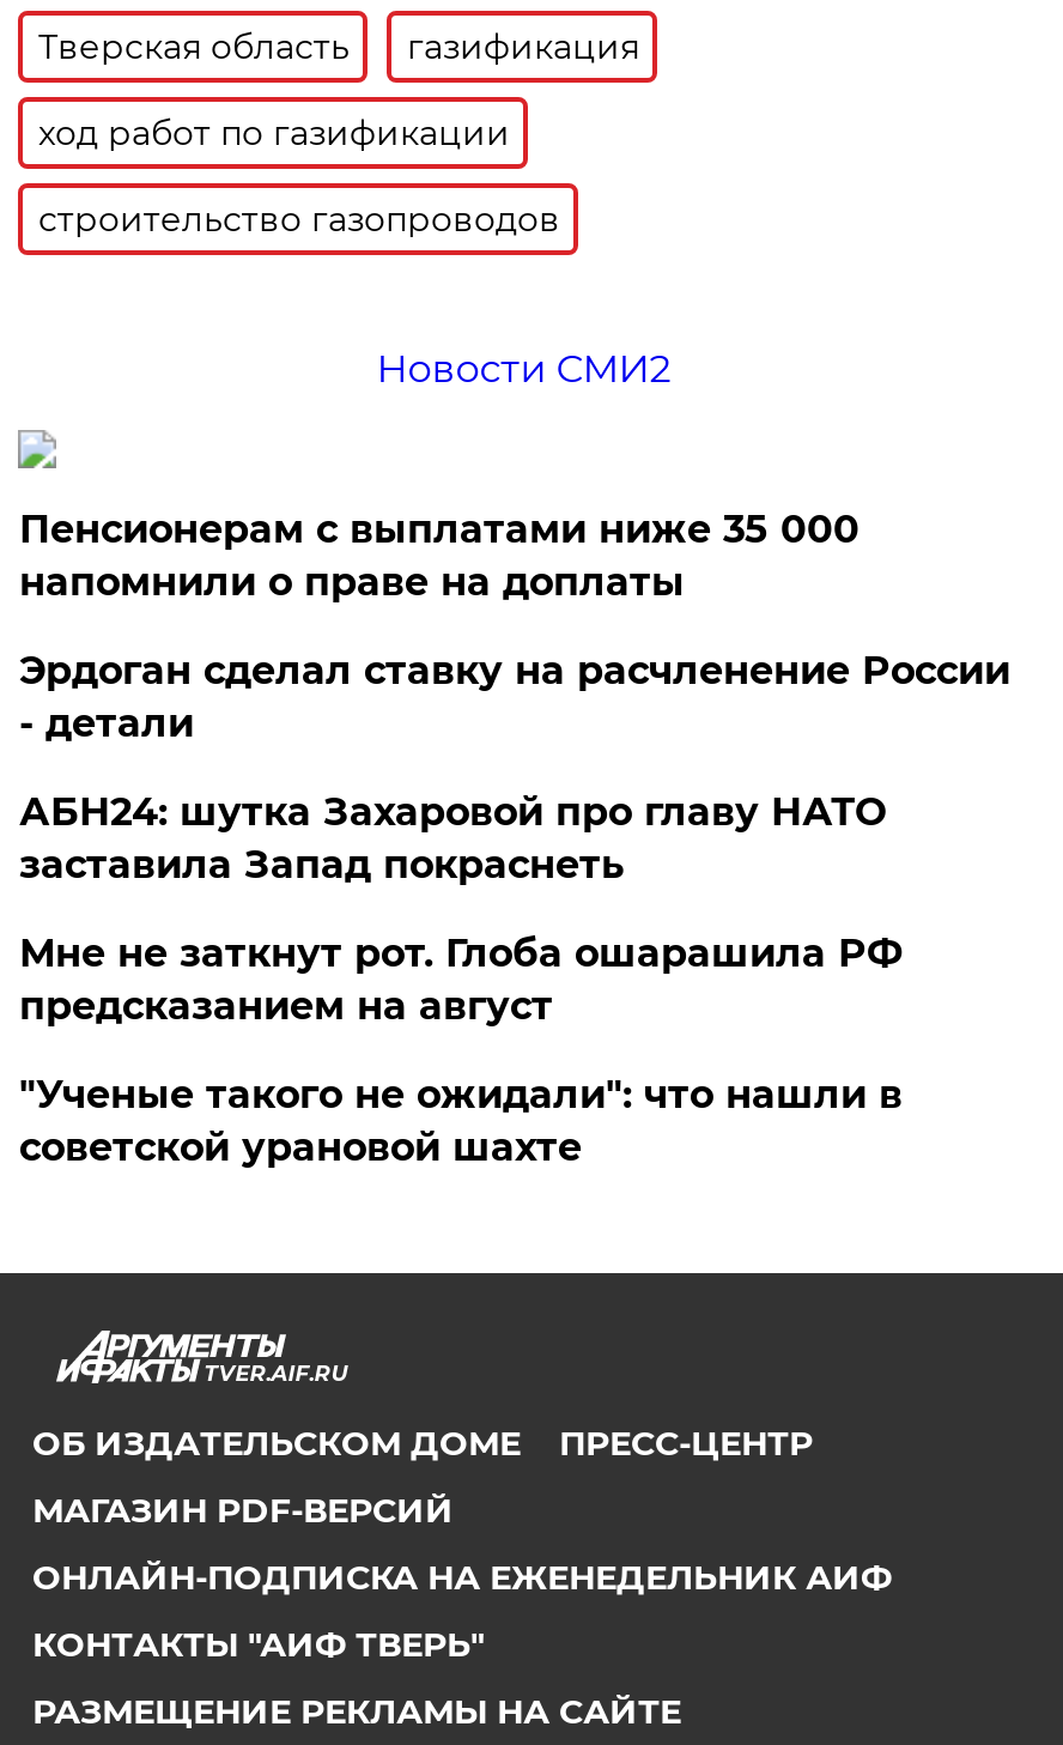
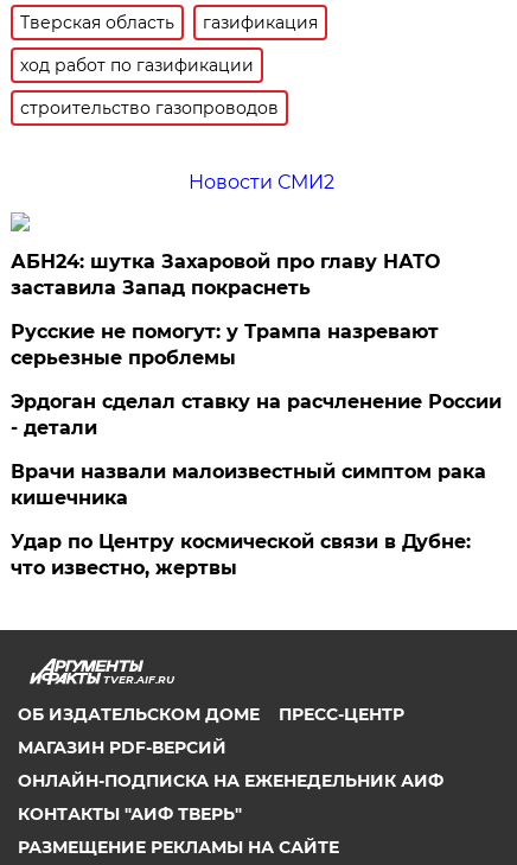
[19,507,859,605] Пенсионерам с выплатами ниже 35 000 | напомнили о праве на доплаты -> none
moved [19,648,1010,746] -> [11,390,502,439]: Эрдоган сделал ставку на расчленение России | - детали
moved [19,789,886,887] -> [11,250,440,299]: АБН24: шутка Захаровой про главу НАТО | заставила Запад покраснеть
[19,931,902,1170] Мне не заткнут рот. Глоба ошарашила РФ | предсказанием на август | "Ученые такого не ожидали": что нашли в | советской урановой шахте -> [11,320,487,579] Русские не помогут: у Трампа назревают | серьезные проблемы | Врачи назвали малоизвестный симптом рака | кишечника | Удар по Центру космической связи в Дубне: | что известно, жертвы

